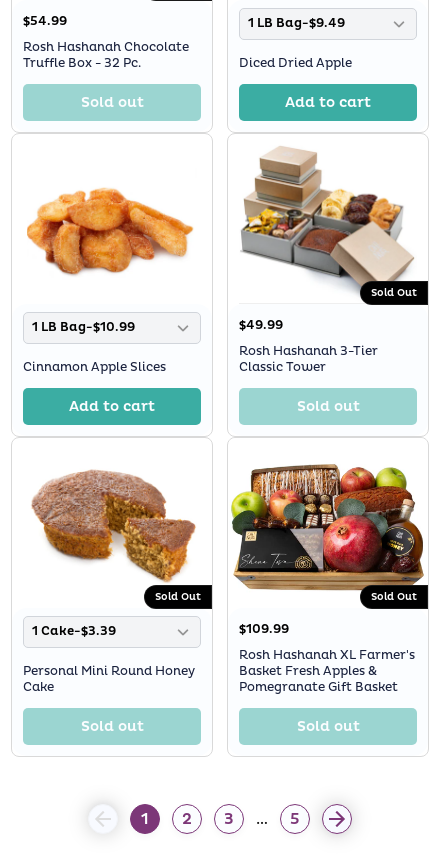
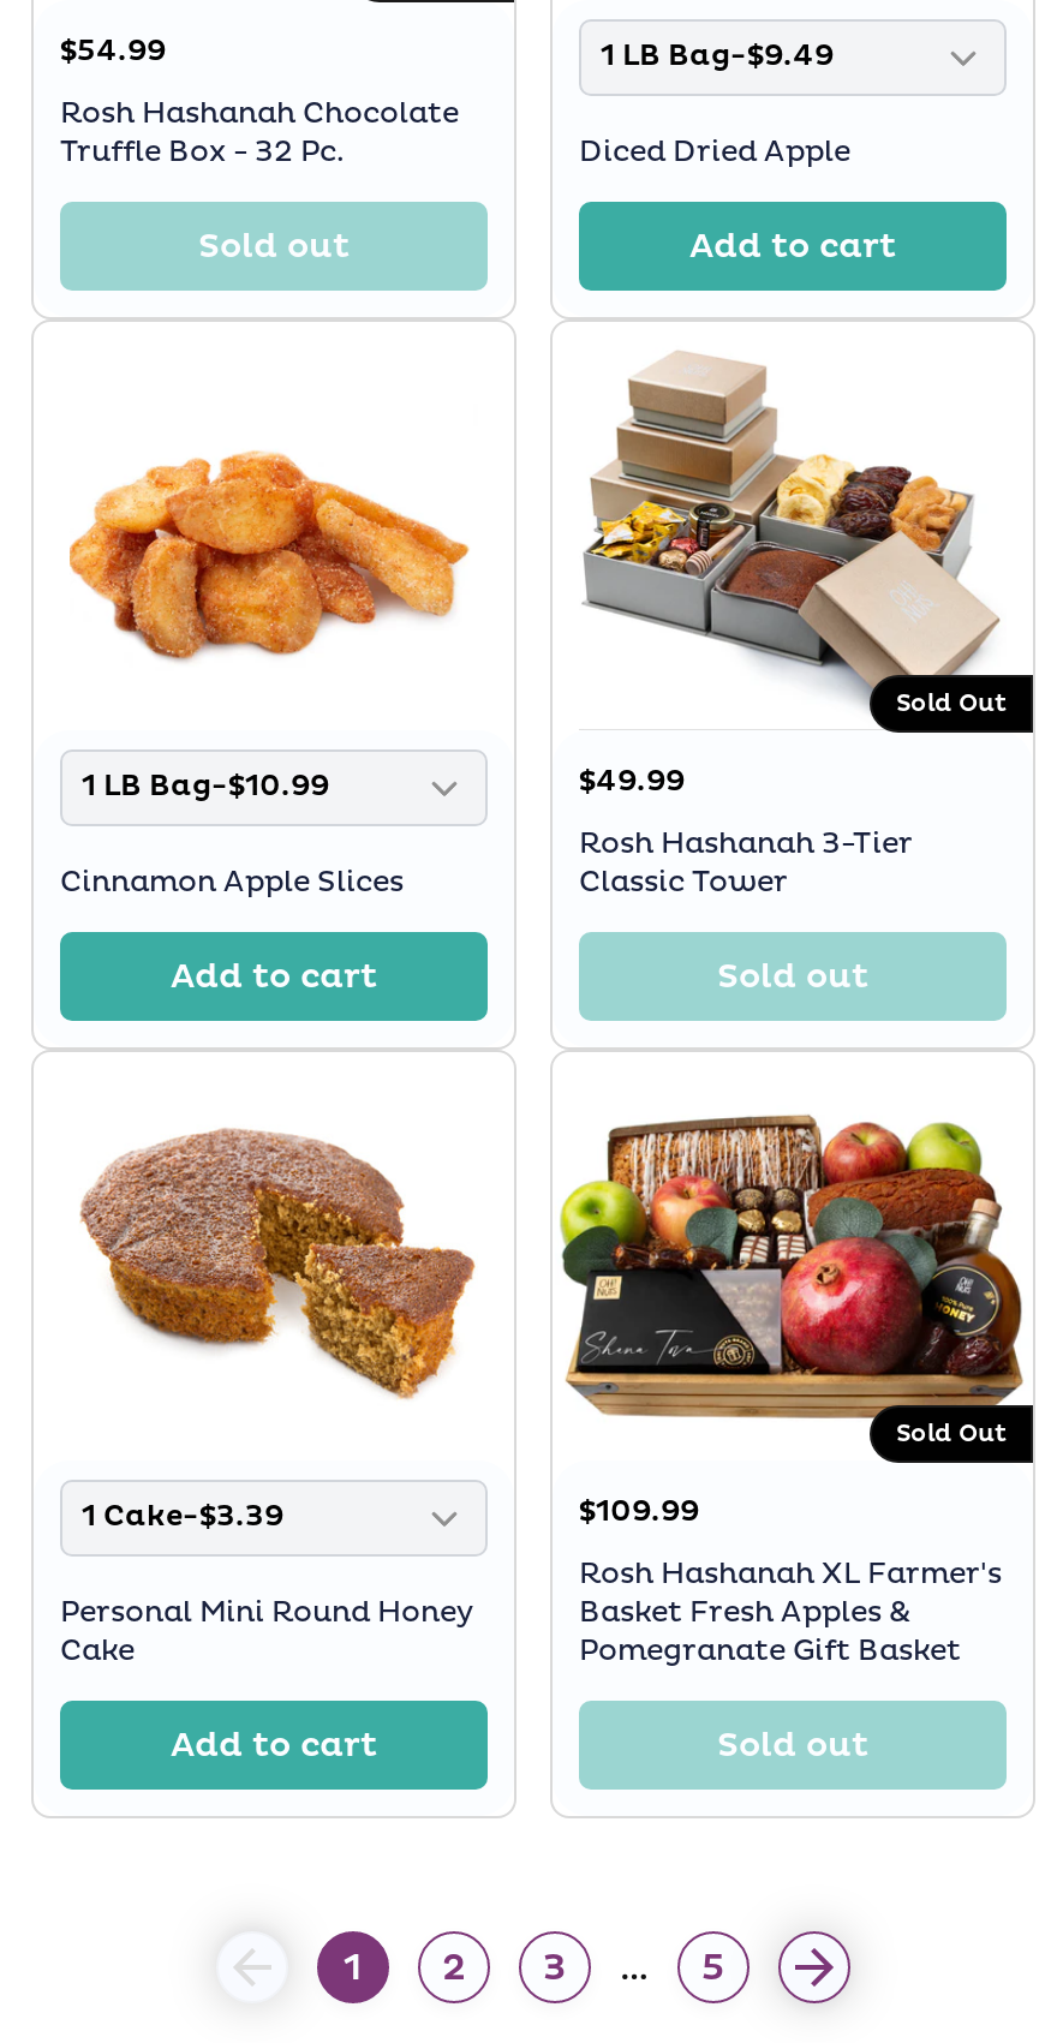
[155,591,201,603] Sold Out -> none
[80,718,143,735] Sold out -> [171,1725,377,1766] Add to cart

